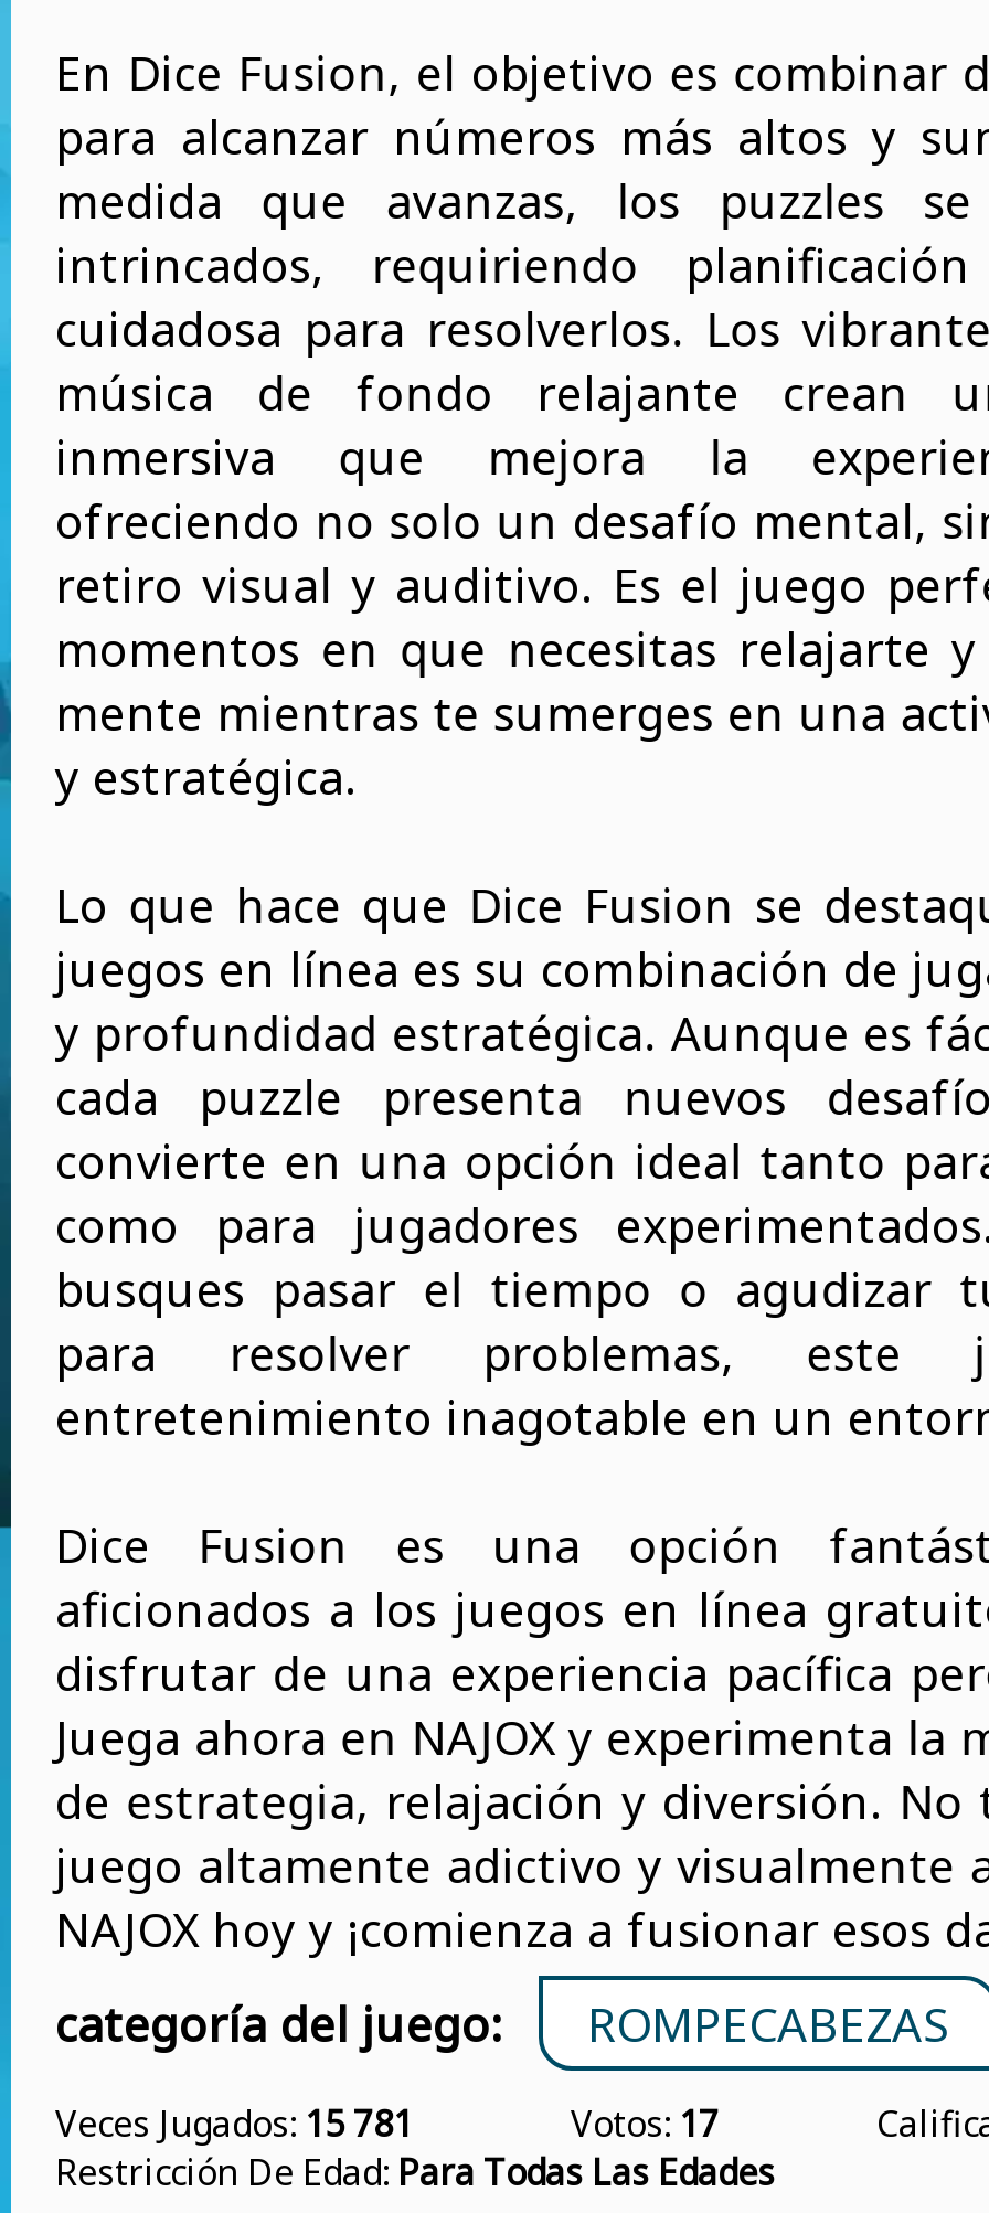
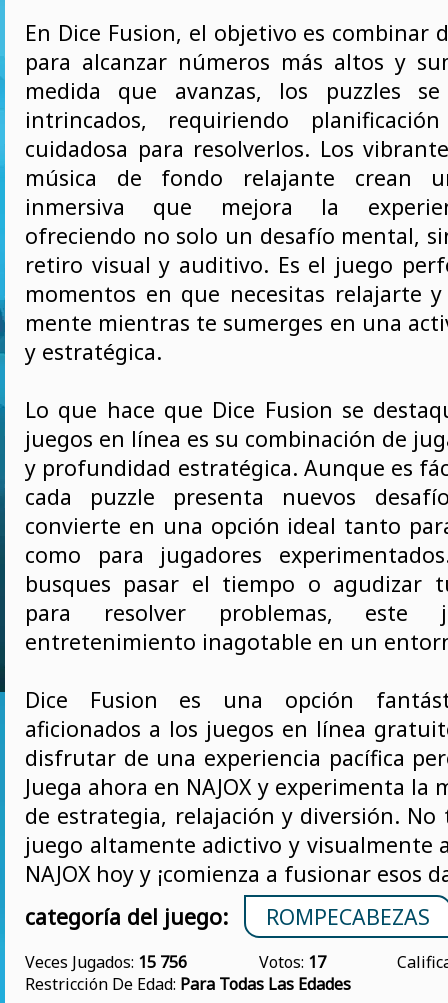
[55,2099,413,2148] Veces Jugados: 15 781 -> [25,951,187,973] Veces Jugados: 15 756

